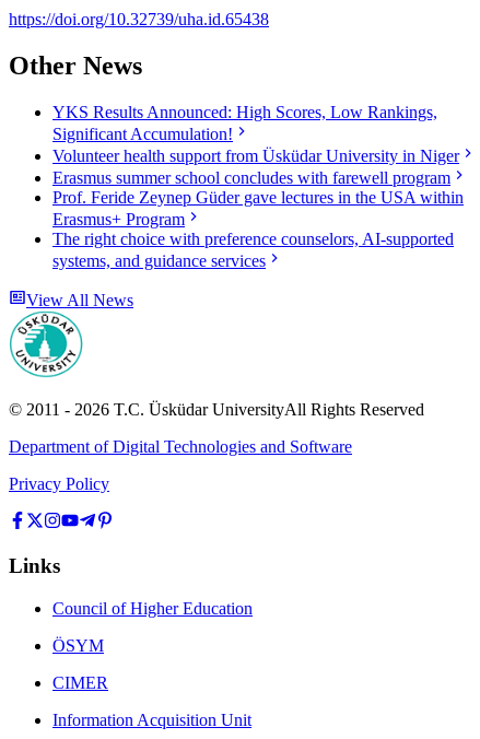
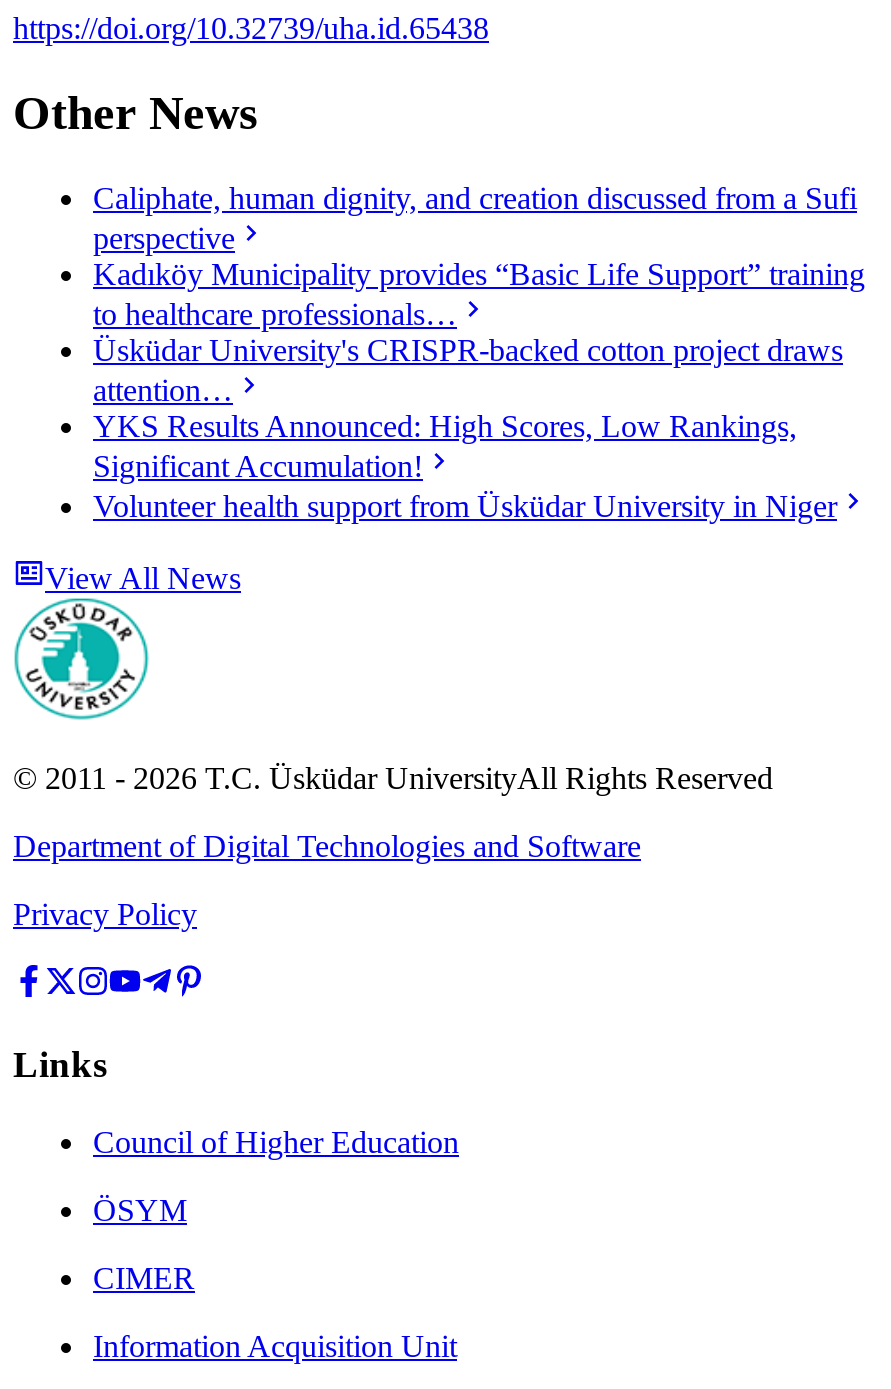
none -> [93,181,865,407] Caliphate, human dignity, and creation discussed from a Sufi | perspective | Kadıköy Municipality provides “Basic Life Support” training | to healthcare professionals… | Üsküdar University's CRISPR-backed cotton project draws | attention…
moved [52,103,459,165] -> [93,409,837,523]: YKS Results Announced: High Scores, Low Rankings, | Significant Accumulation! | Volunteer health support from Üsküdar University in Niger
[52,169,464,270] Erasmus summer school concludes with farewell program | Prof. Feride Zeynep Güder gave lectures in the USA within | Erasmus+ Program | The right choice with preference counselors, AI-supported | systems, and guidance services -> none

